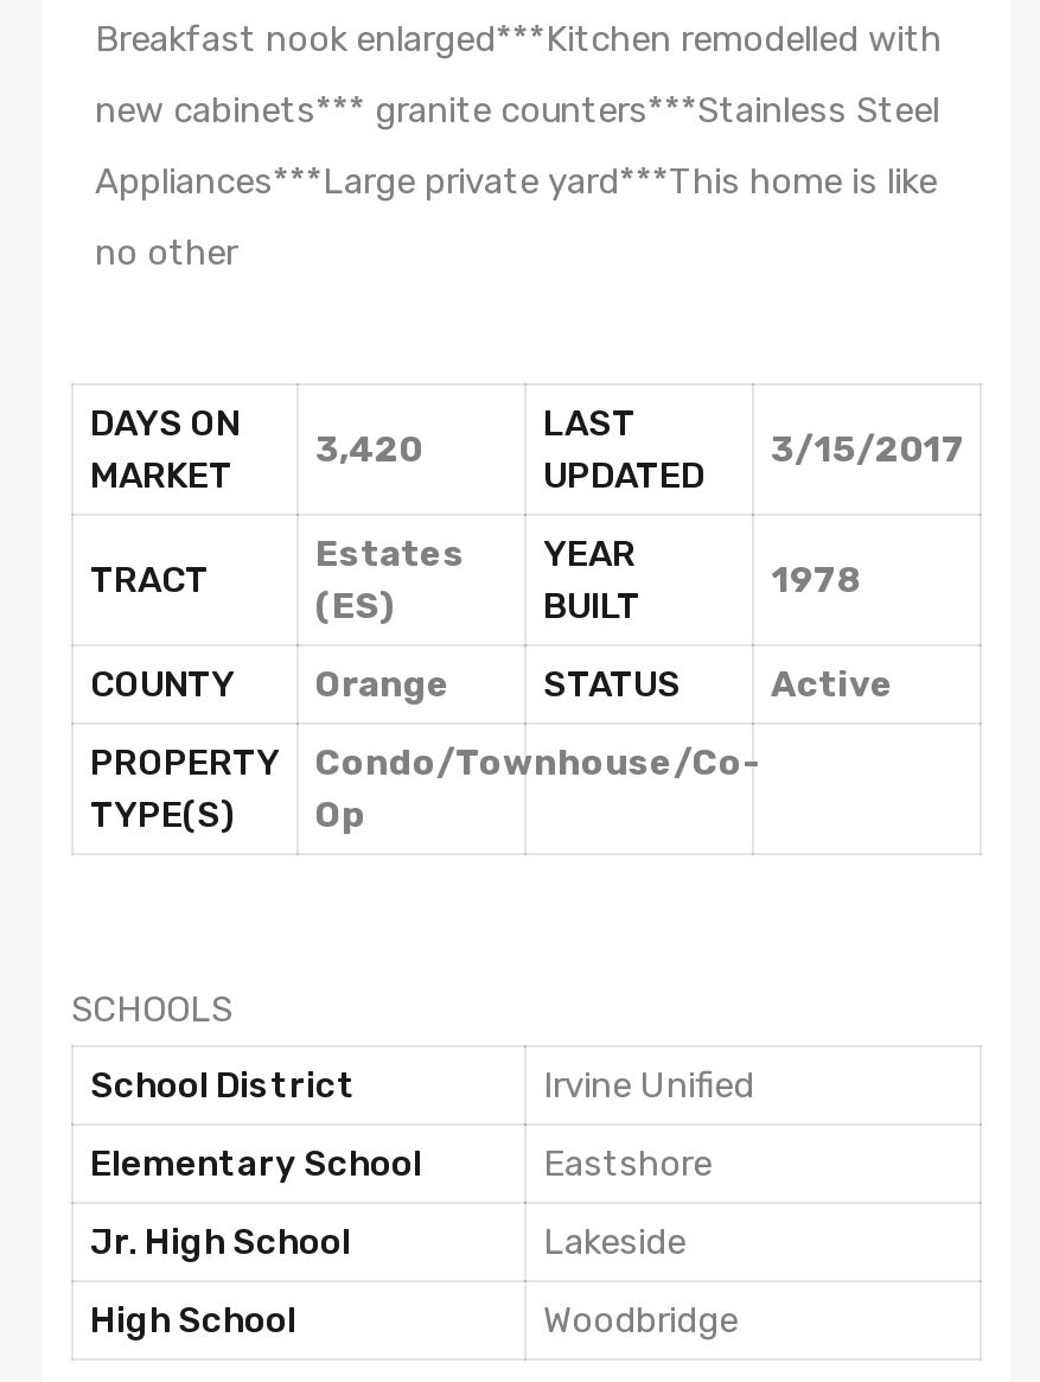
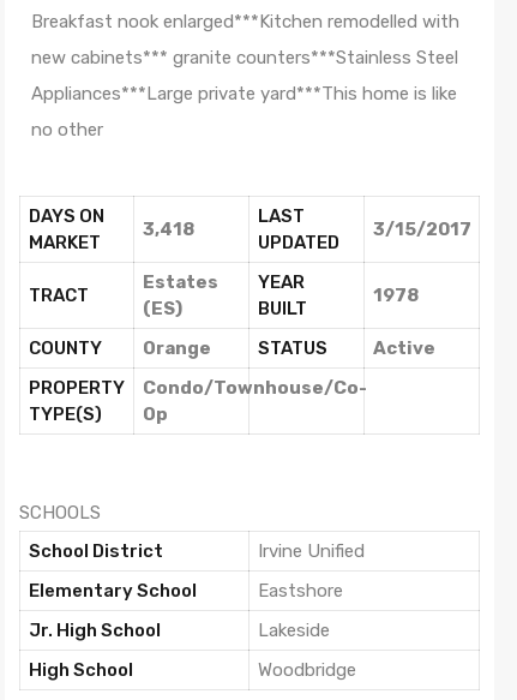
[315,428,422,471] 3,420 -> [143,219,194,240] 3,418

